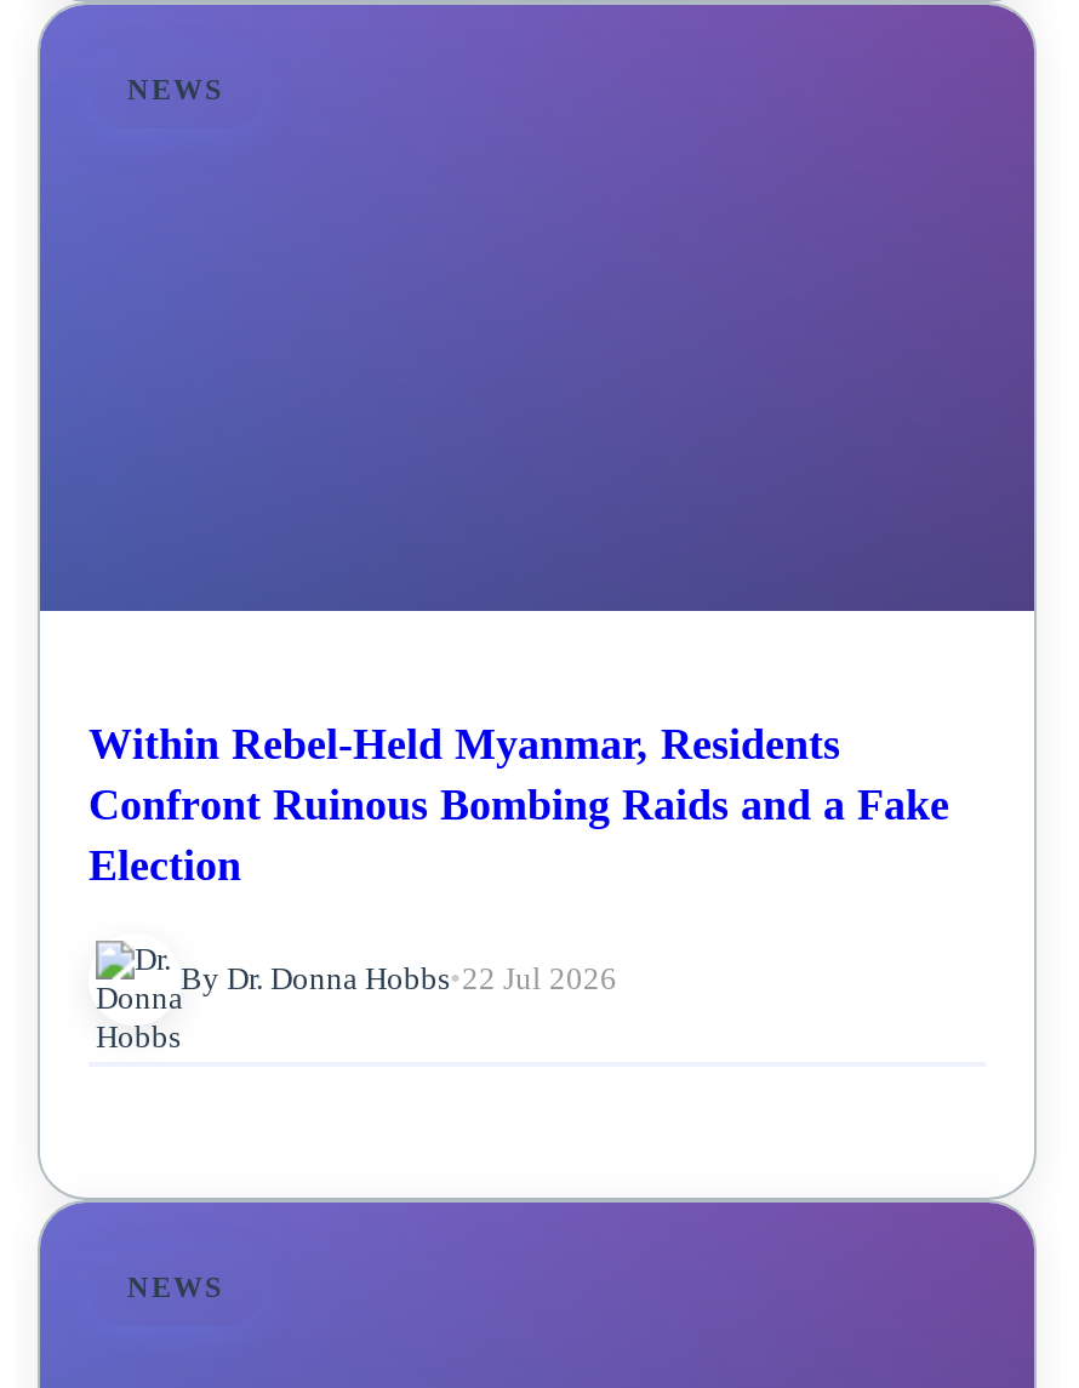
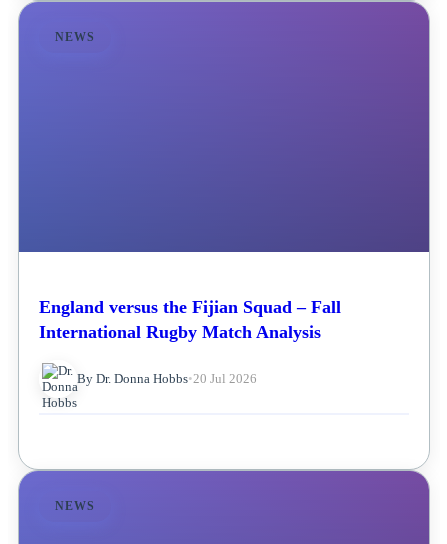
[89,721,949,891] Within Rebel-Held Myanmar, Residents | Confront Ruinous Bombing Raids and a Fake | Election -> [39,297,341,342] England versus the Fijian Squad – Fall | International Rugby Match Analysis
[181,961,617,997] By Dr. Donna Hobbs • 22 Jul 2026 -> [77,371,257,386] By Dr. Donna Hobbs • 20 Jul 2026

